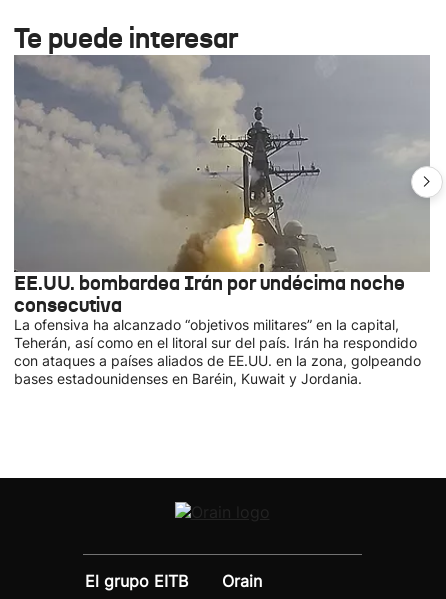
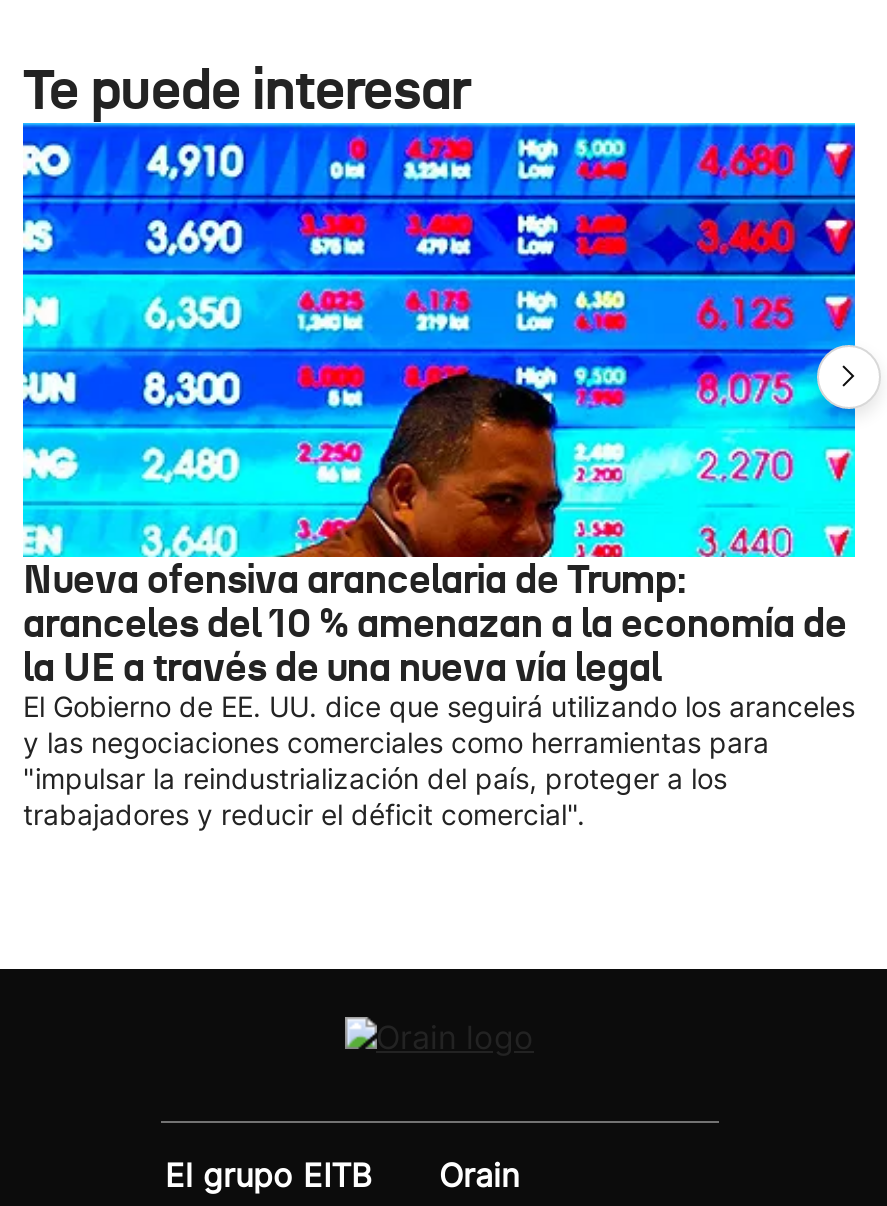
[13,54,431,387] [image] | EE.UU. bombardea Irán por undécima noche | consecutiva | La ofensiva ha alcanzado “objetivos militares” en la capital, | Teherán, así como en el litoral sur del país. Irán ha respondido | con ataques a países aliados de EE.UU. en la zona, golpeando | bases estadounidenses en Baréin, Kuwait y Jordania. -> [21,121,857,831] [image] | Nueva ofensiva arancelaria de Trump: | aranceles del 10 % amenazan a la economía de | la UE a través de una nueva vía legal | El Gobierno de EE. UU. dice que seguirá utilizando los aranceles | y las negociaciones comerciales como herramientas para | "impulsar la reindustrialización del país, proteger a los | trabajadores y reducir el déficit comercial".

